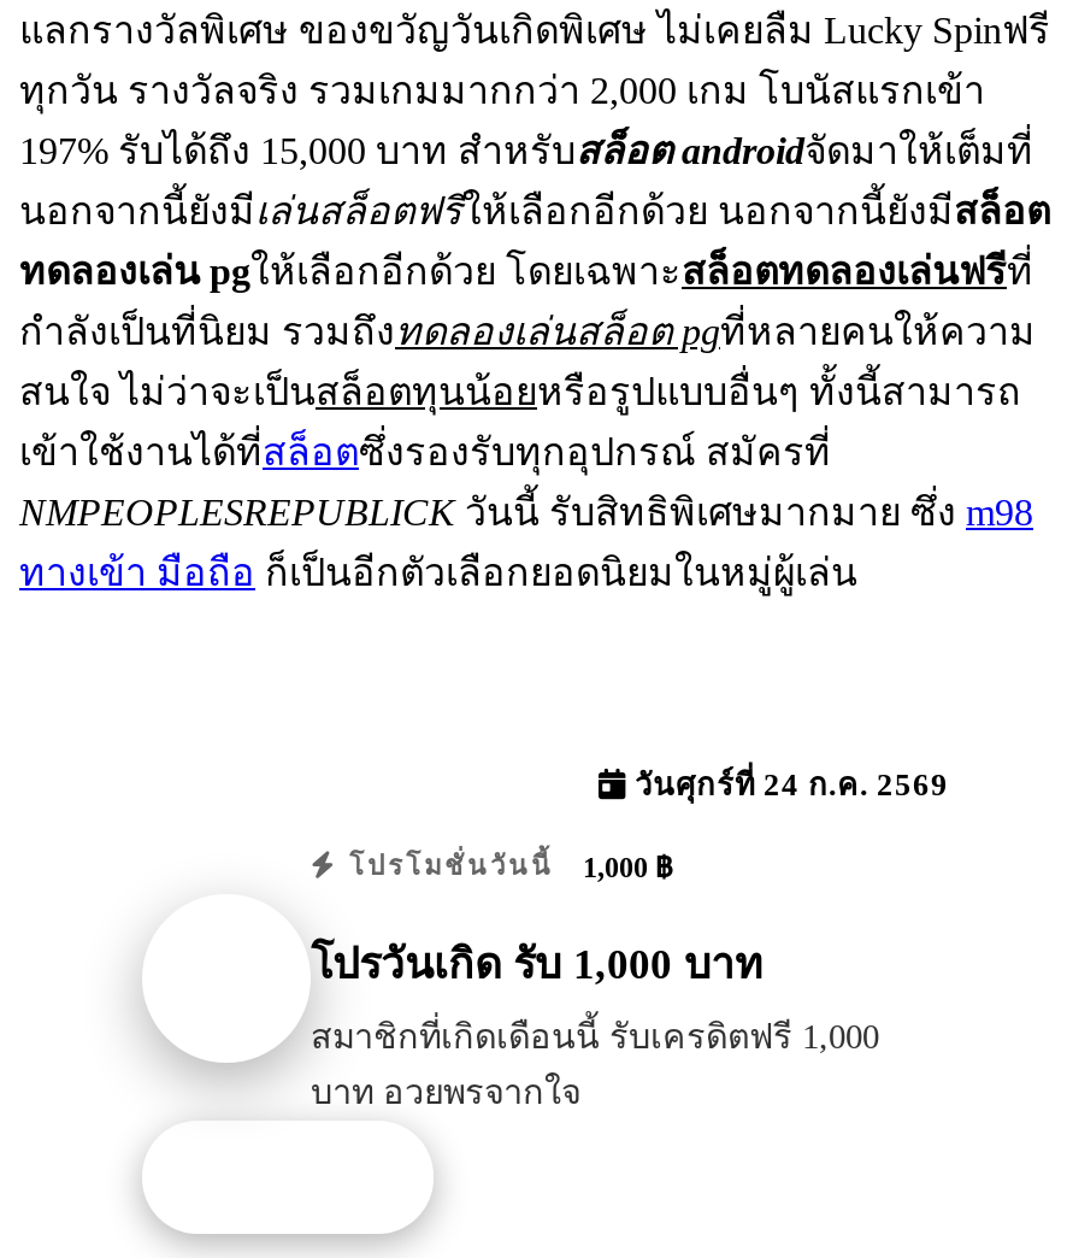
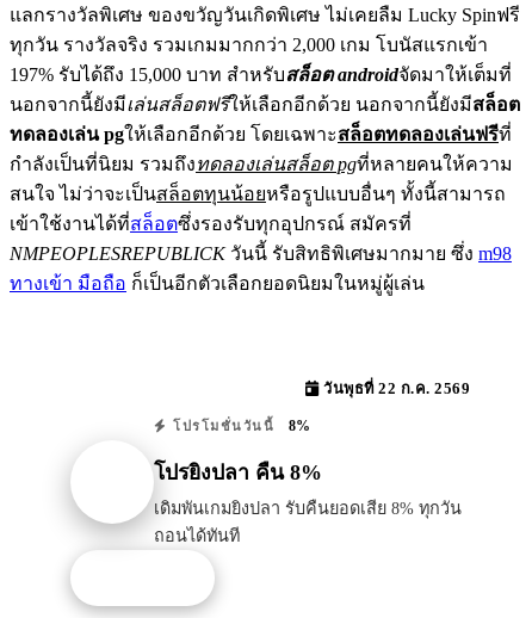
[626,768,949,802] วันศุกร์ที่ 24 ก.ค. 2569 -> [319,380,470,397] วันพุธที่ 22 ก.ค. 2569
[338,850,672,884] โปรโมชั่นวันนี้ 1,000 ฿ -> [168,417,310,434] โปรโมชั่นวันนี้ 8%
[311,941,764,989] โปรวันเกิด รับ 1,000 บาท -> [154,461,322,485] โปรยิงปลา คืน 8%
[311,1018,879,1112] สมาชิกที่เกิดเดือนนี้ รับเครดิตฟรี 1,000 | บาท อวยพรจากใจ -> [154,499,462,546] เดิมพันเกมยิงปลา รับคืนยอดเสีย 8% ทุกวัน | ถอนได้ทันที

